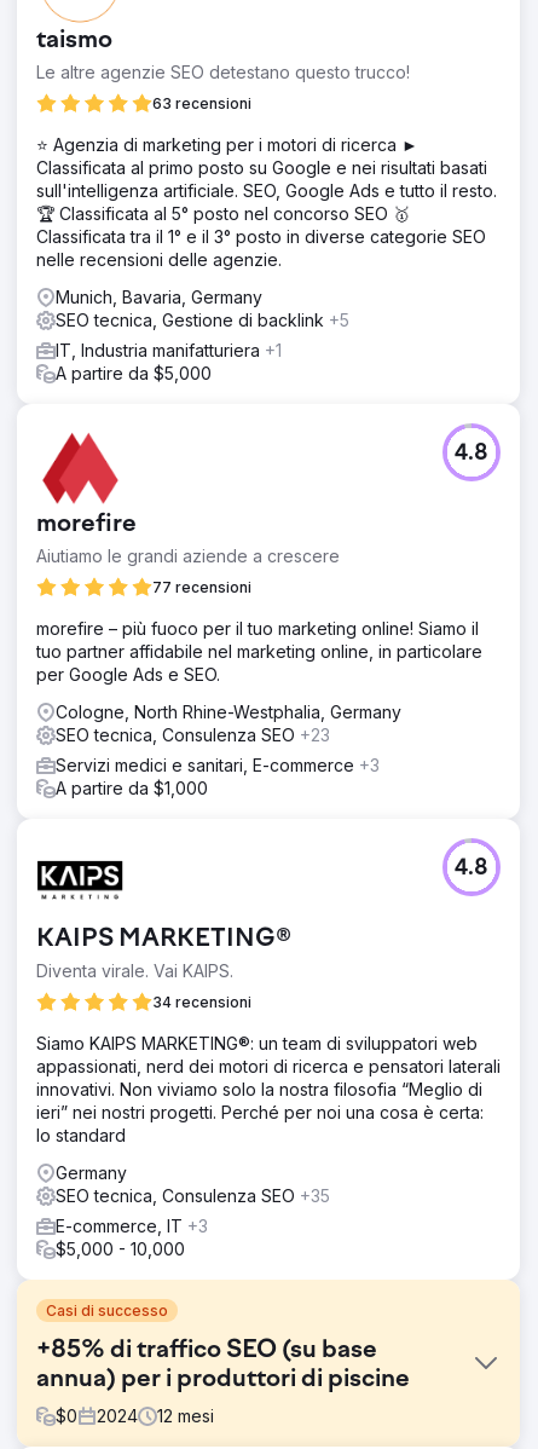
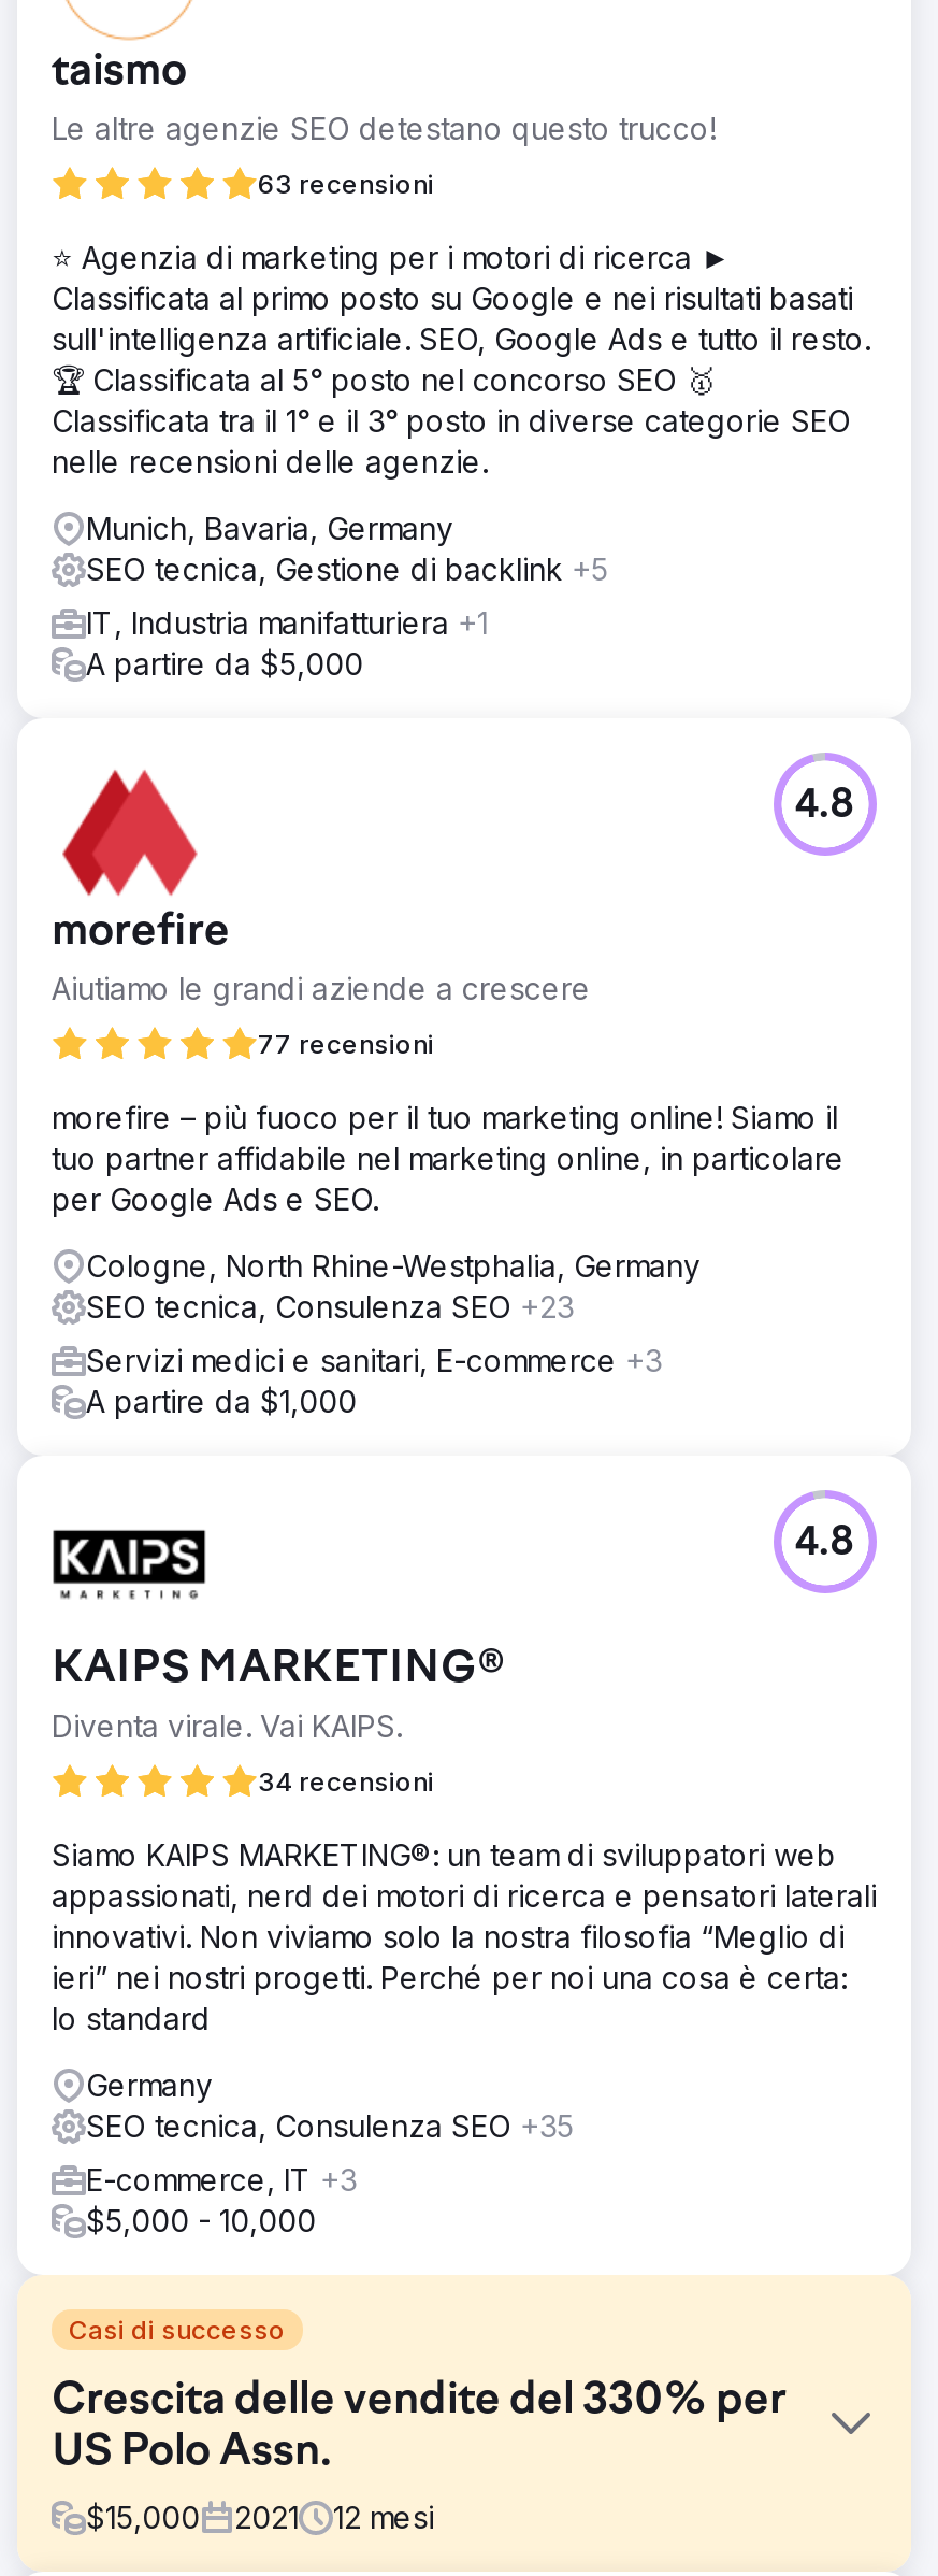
[36,1338,410,1393] +85% di traffico SEO (su base | annua) per i produttori di piscine -> [52,2378,787,2477] Crescita delle vendite del 330% per | US Polo Assn.
[56,1405,138,1426] $0 | 2024 -> [86,2499,299,2535] $15,000 | 2021

